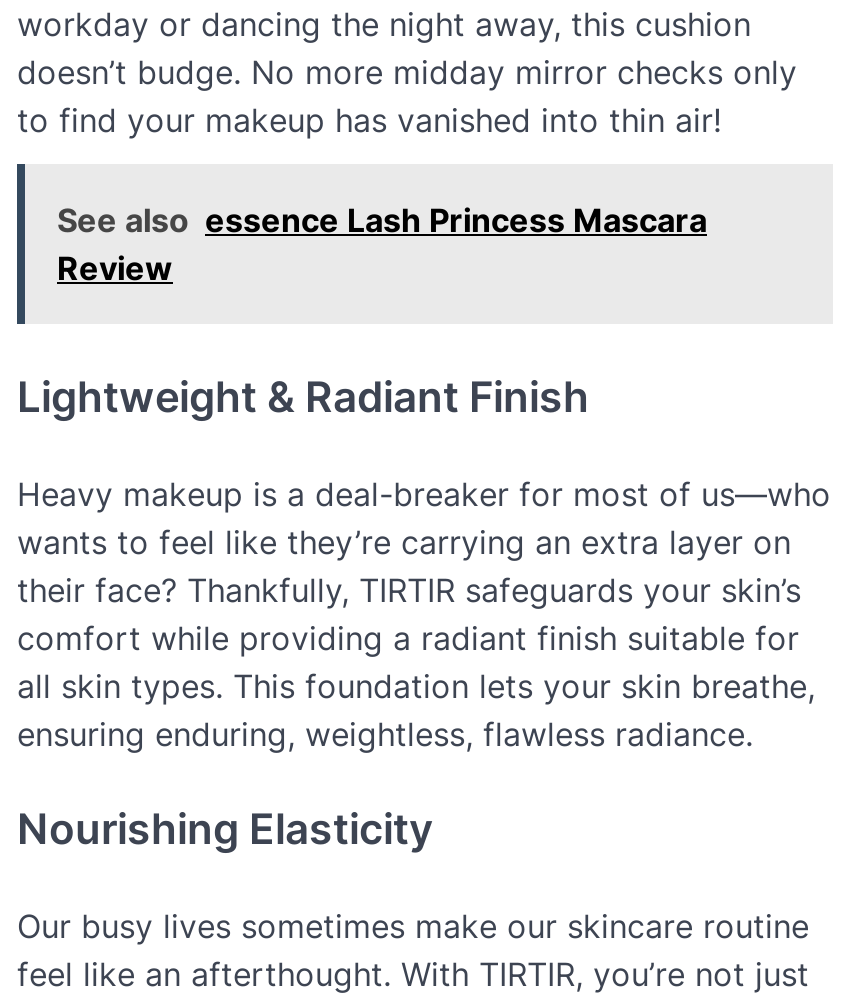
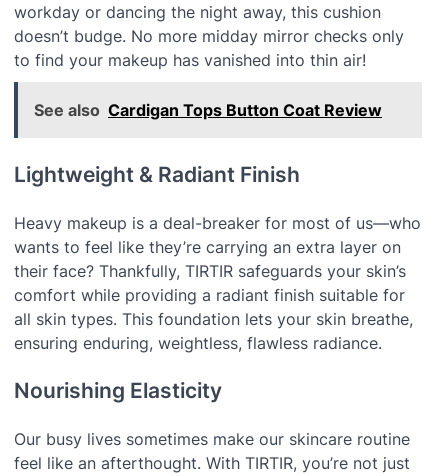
[57,200,707,288] See also essence Lash Princess Mascara | Review -> [34,100,382,120] See also Cardigan Tops Button Coat Review

